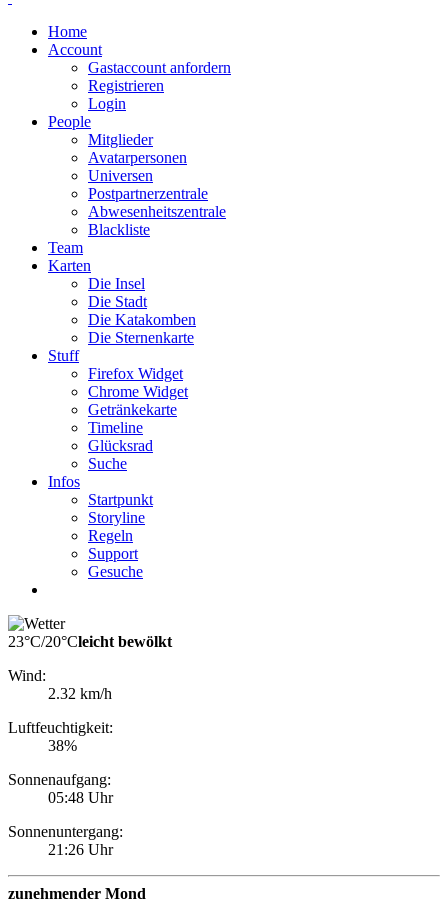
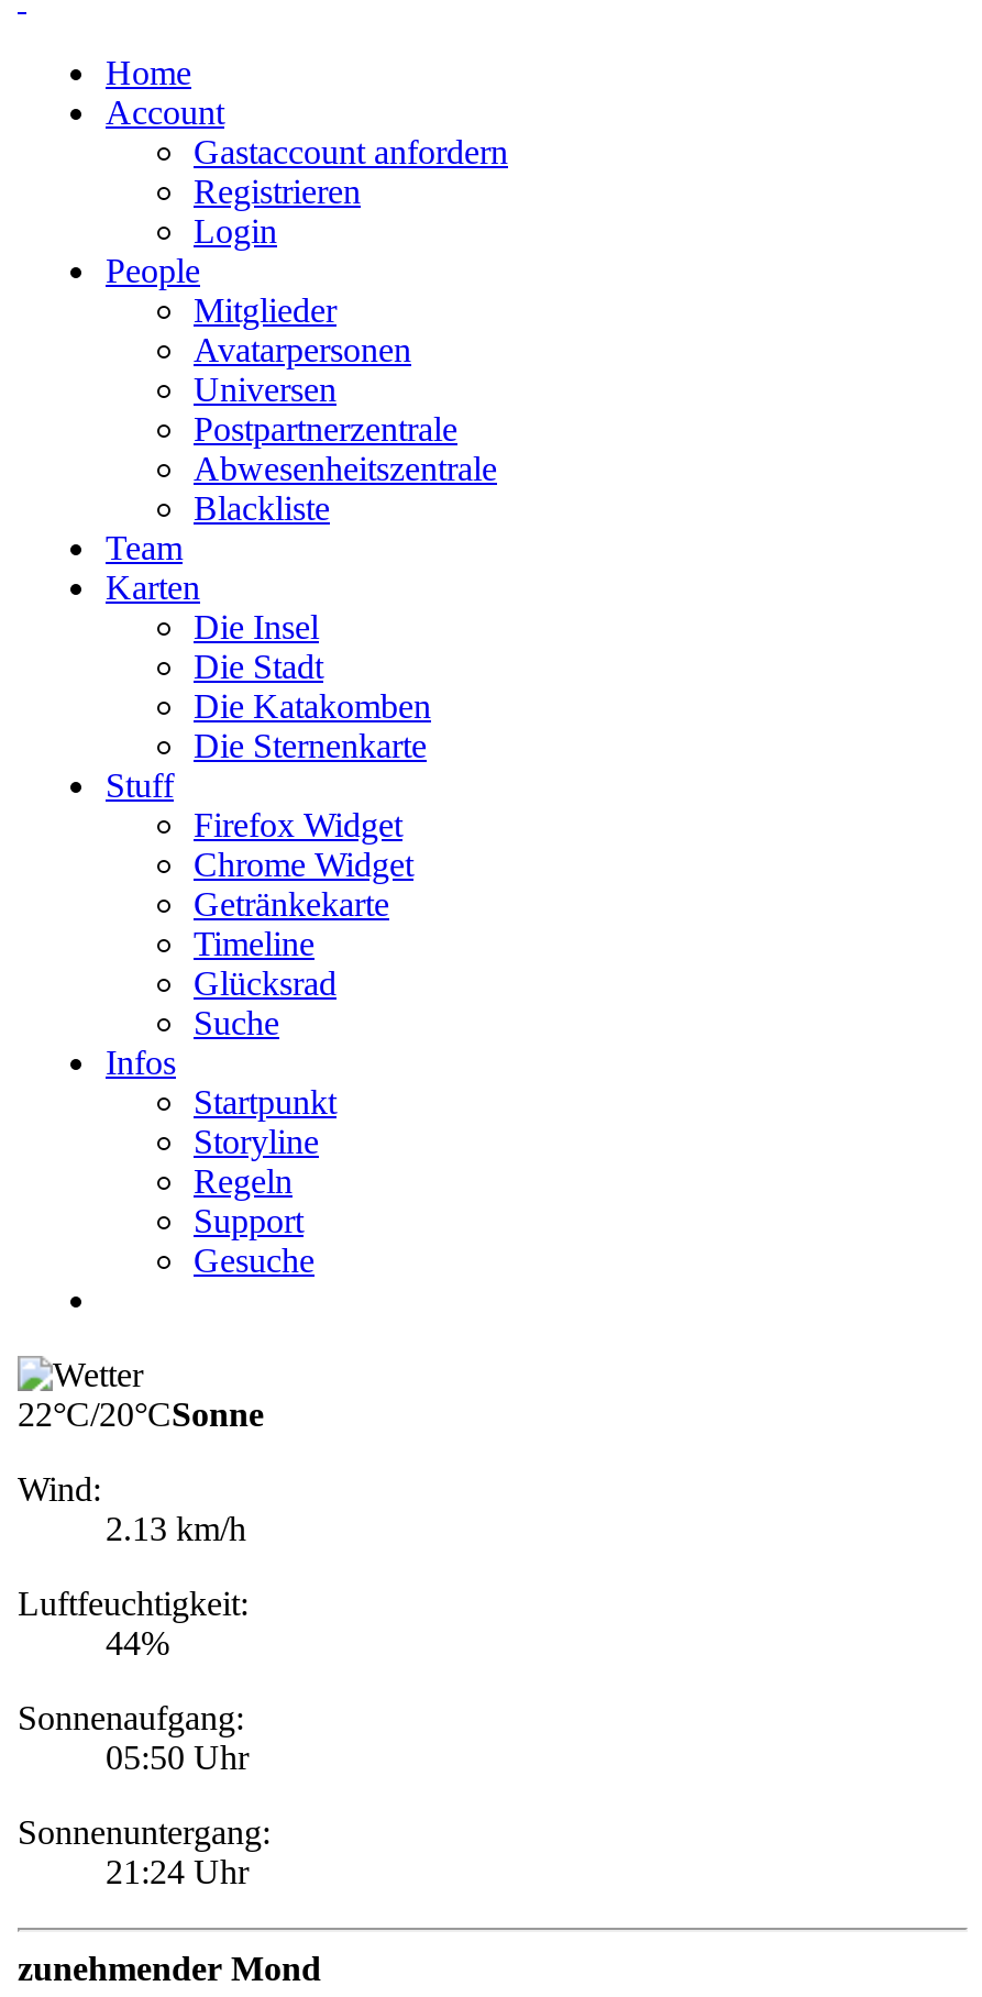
[8,633,172,650] 23°C/20°Cleicht bewölkt -> [18,1395,264,1433] 22°C/20°CSonne
[48,685,112,702] 2.32 km/h -> [106,1510,246,1547] 2.13 km/h
[48,737,77,754] 38% -> [106,1624,169,1662] 44%
[48,789,113,806] 05:48 Uhr -> [106,1739,249,1776] 05:50 Uhr
[48,841,113,858] 21:26 Uhr -> [106,1853,249,1890] 21:24 Uhr

